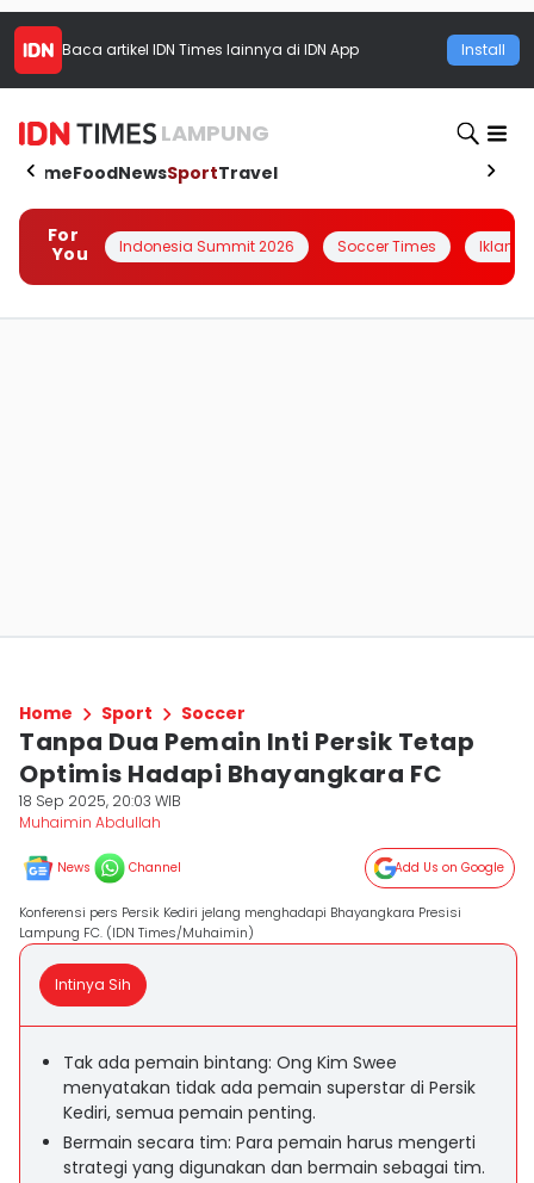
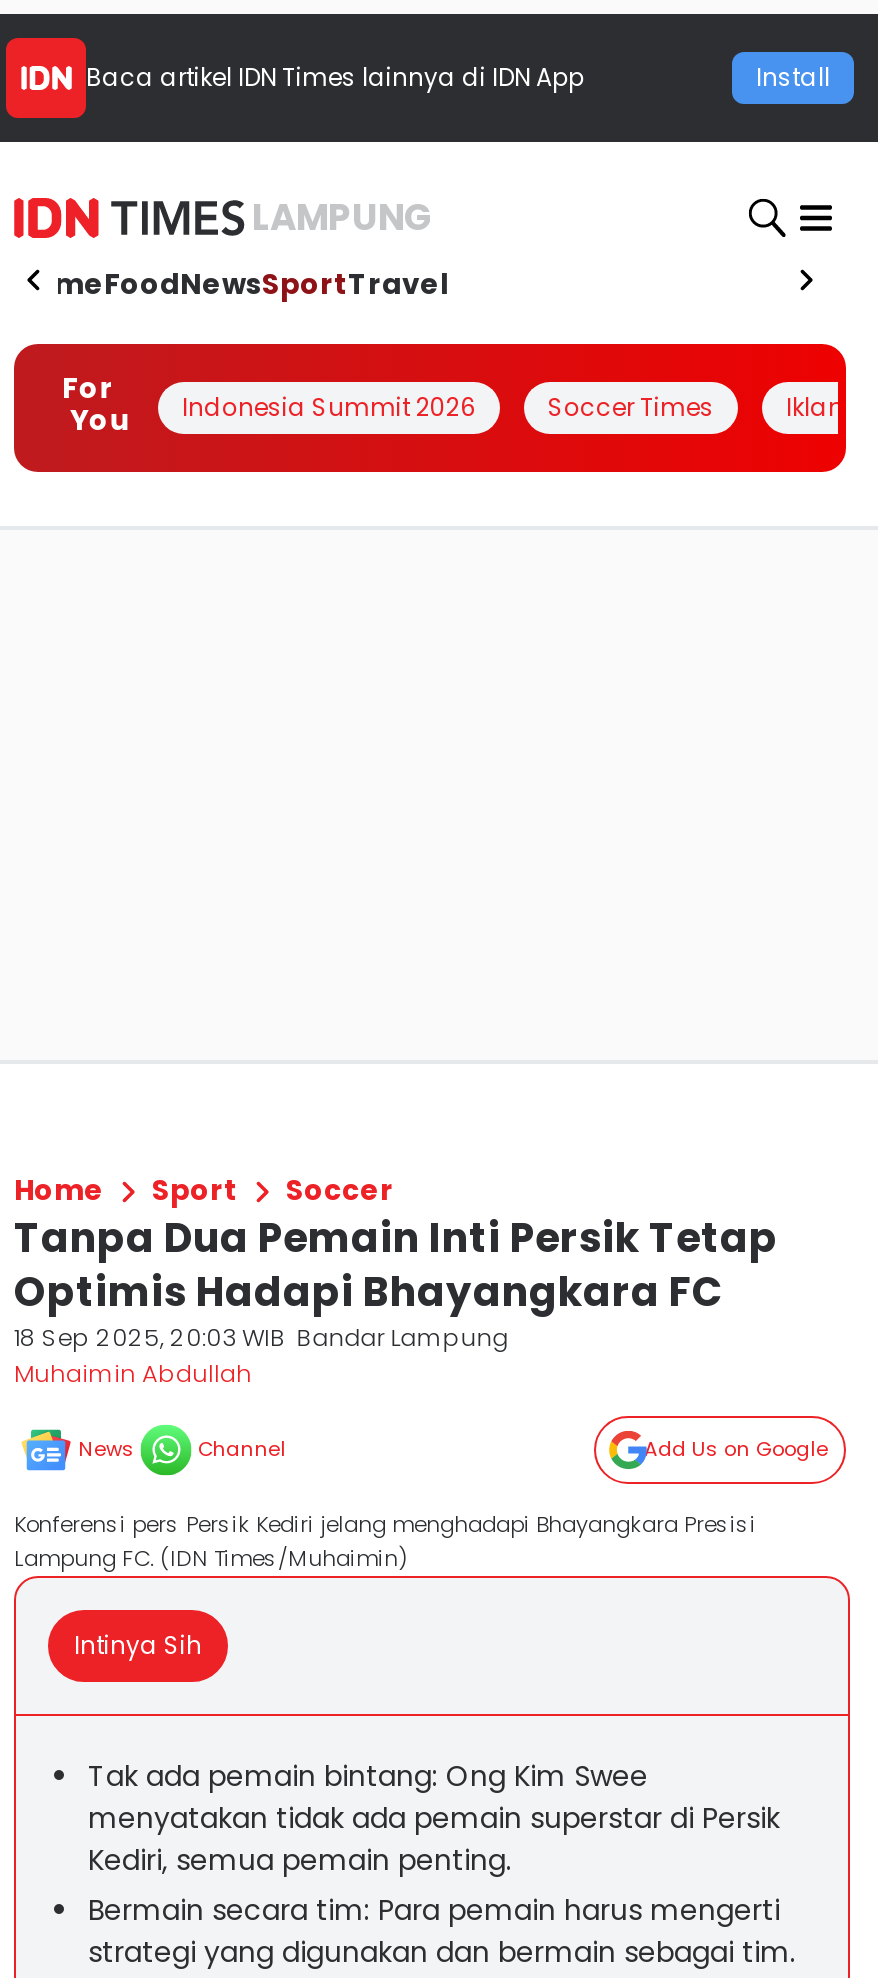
[19,791,181,811] 18 Sep 2025, 20:03 WIB -> [14,1320,508,1354] 18 Sep 2025, 20:03 WIB Bandar Lampung

